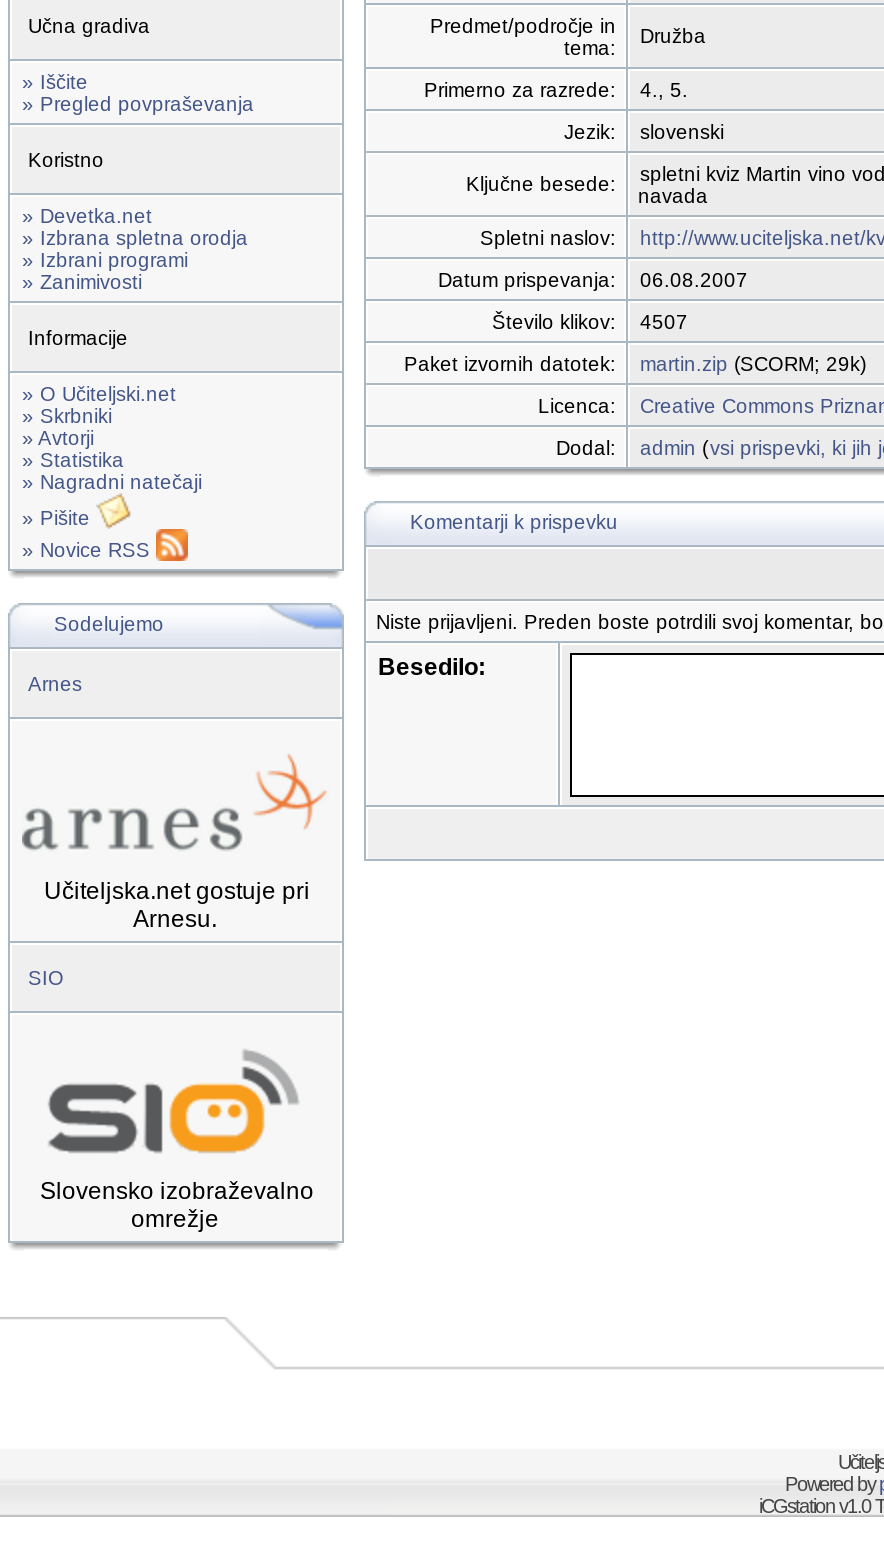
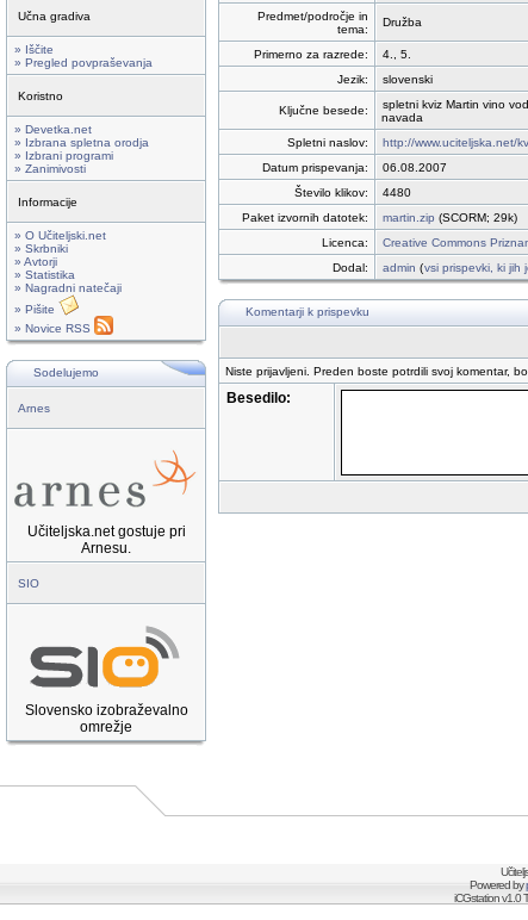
[492,311,688,333] Število klikov: 4507 -> [294,186,411,199] Število klikov: 4480

